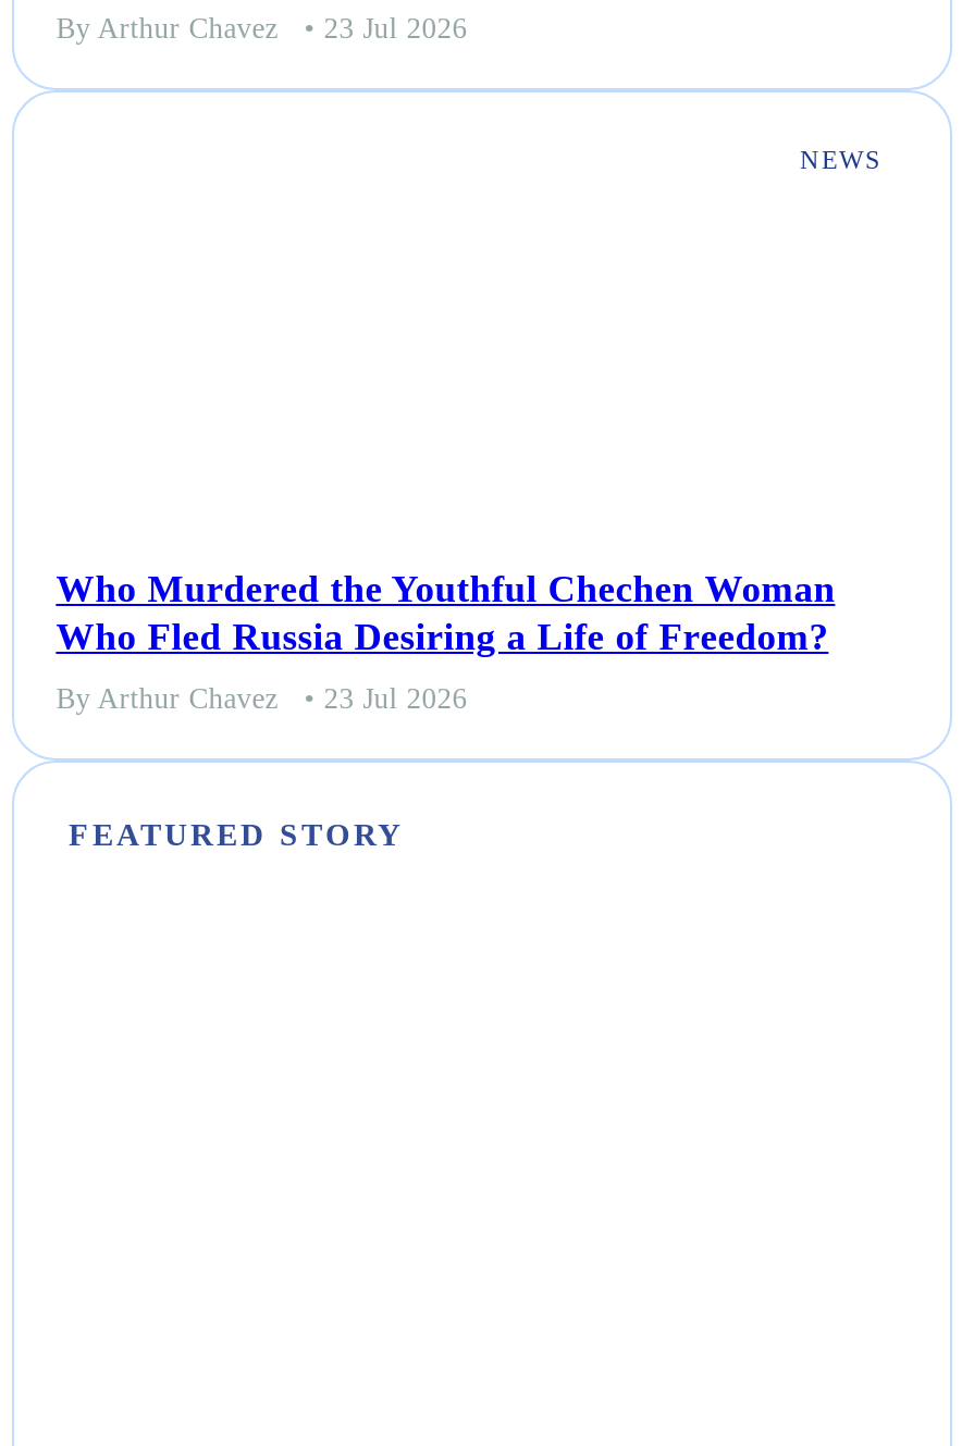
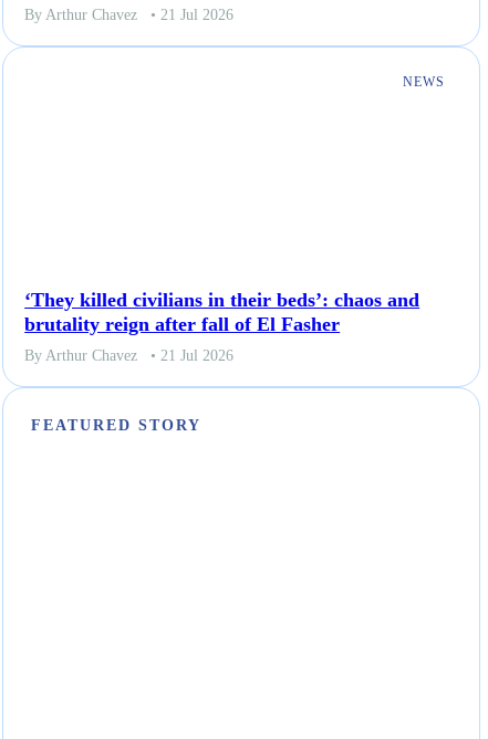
[56,12,467,44] By Arthur Chavez • 23 Jul 2026 -> [25,6,234,23] By Arthur Chavez • 21 Jul 2026
[56,566,835,658] Who Murdered the Youthful Chechen Woman | Who Fled Russia Desiring a Life of Freedom? -> [25,289,420,335] ‘They killed civilians in their beds’: chaos and | brutality reign after fall of El Fasher
[56,682,467,714] By Arthur Chavez • 23 Jul 2026 -> [25,347,234,364] By Arthur Chavez • 21 Jul 2026

